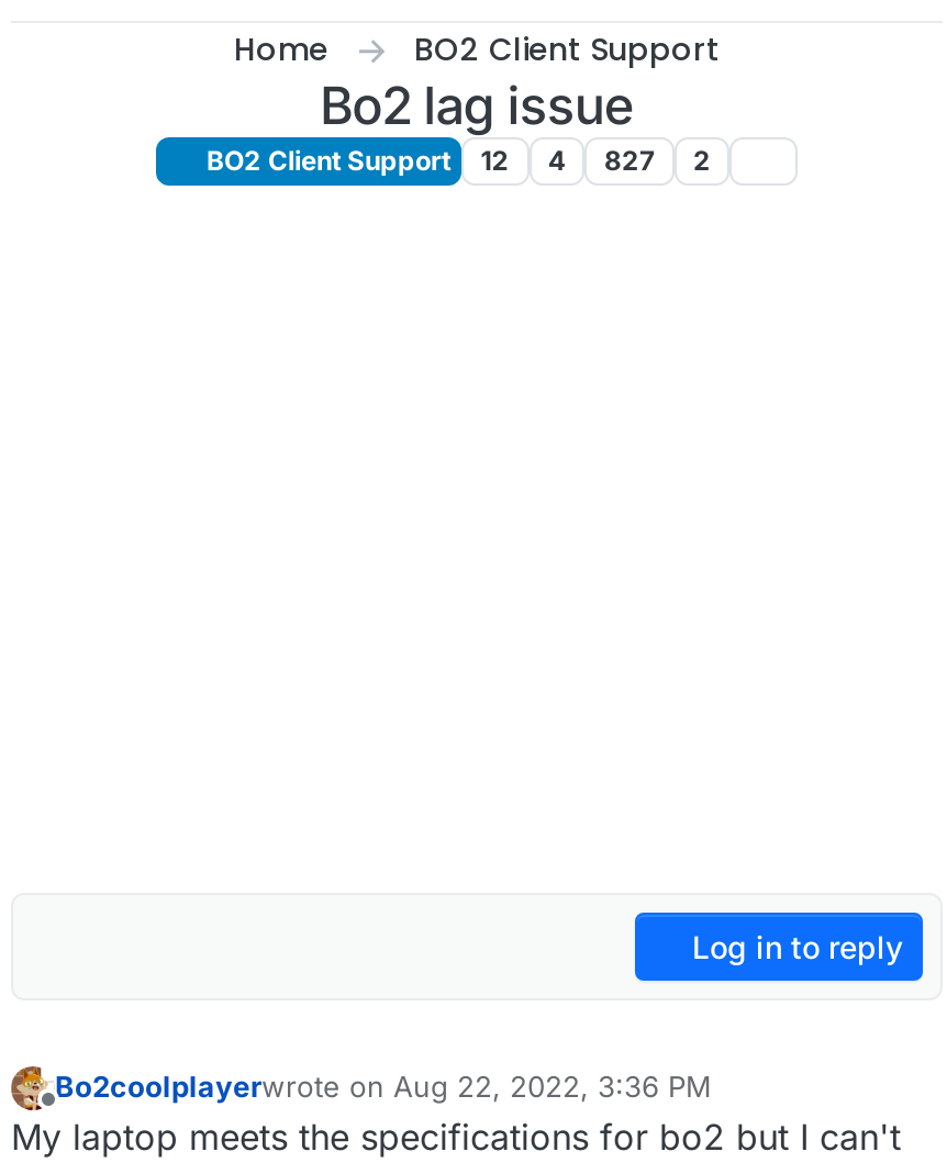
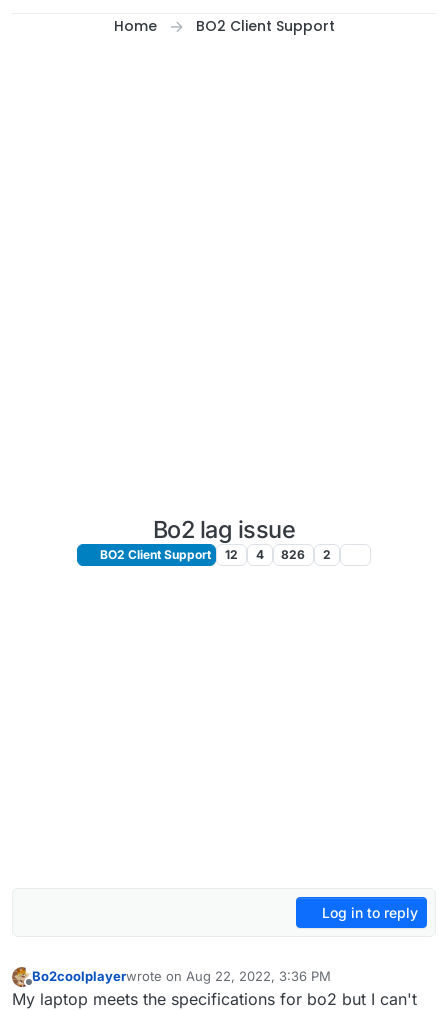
[200,144,711,177] BO2 Client Support 12 4 827 2 -> [97,547,331,562] BO2 Client Support 12 4 826 2

